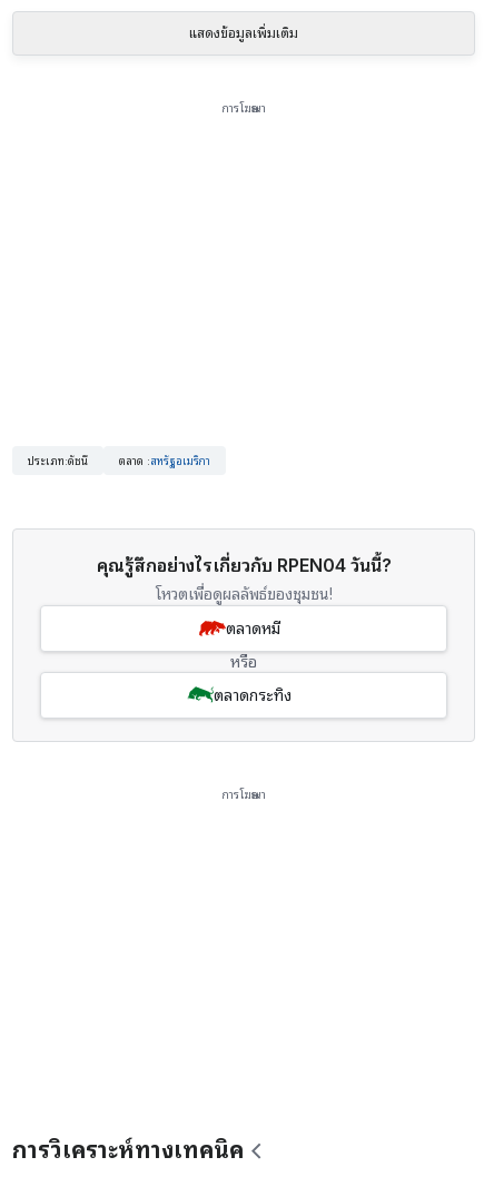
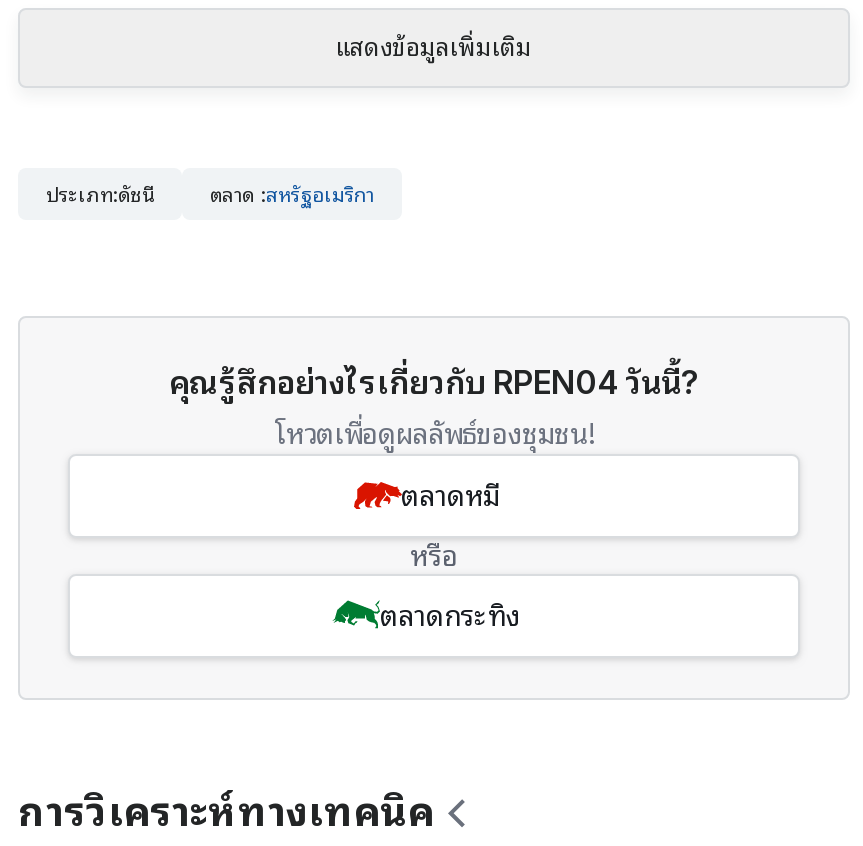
[222,101,265,114] การโฆษณา -> none
[222,787,265,801] การโฆษณา -> none

